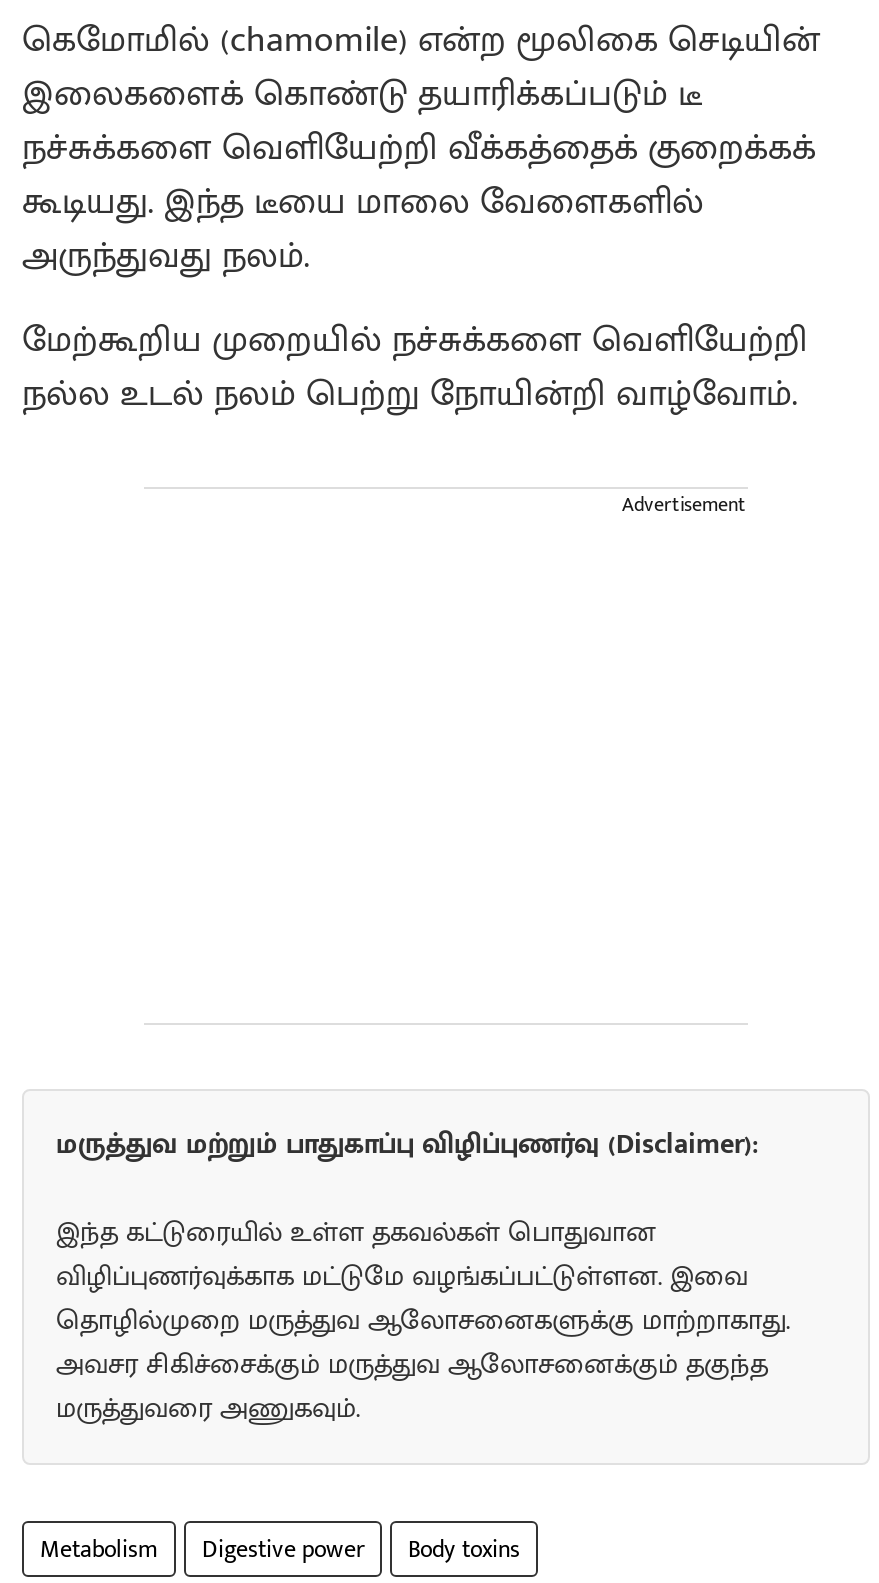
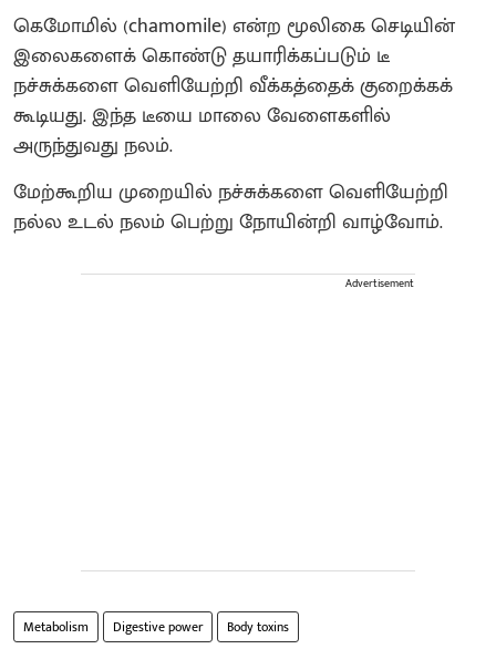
[56,1120,790,1430] மருத்துவ மற்றும் பாதுகாப்பு விழிப்புணர்வு (Disclaimer): | இந்த கட்டுரையில் உள்ள தகவல்கள் பொதுவான | விழிப்புணர்வுக்காக மட்டுமே வழங்கப்பட்டுள்ளன. இவை | தொழில்முறை மருத்துவ ஆலோசனைகளுக்கு மாற்றாகாது. | அவசர சிகிச்சைக்கும் மருத்துவ ஆலோசனைக்கும் தகுந்த | மருத்துவரை அணுகவும். -> none

